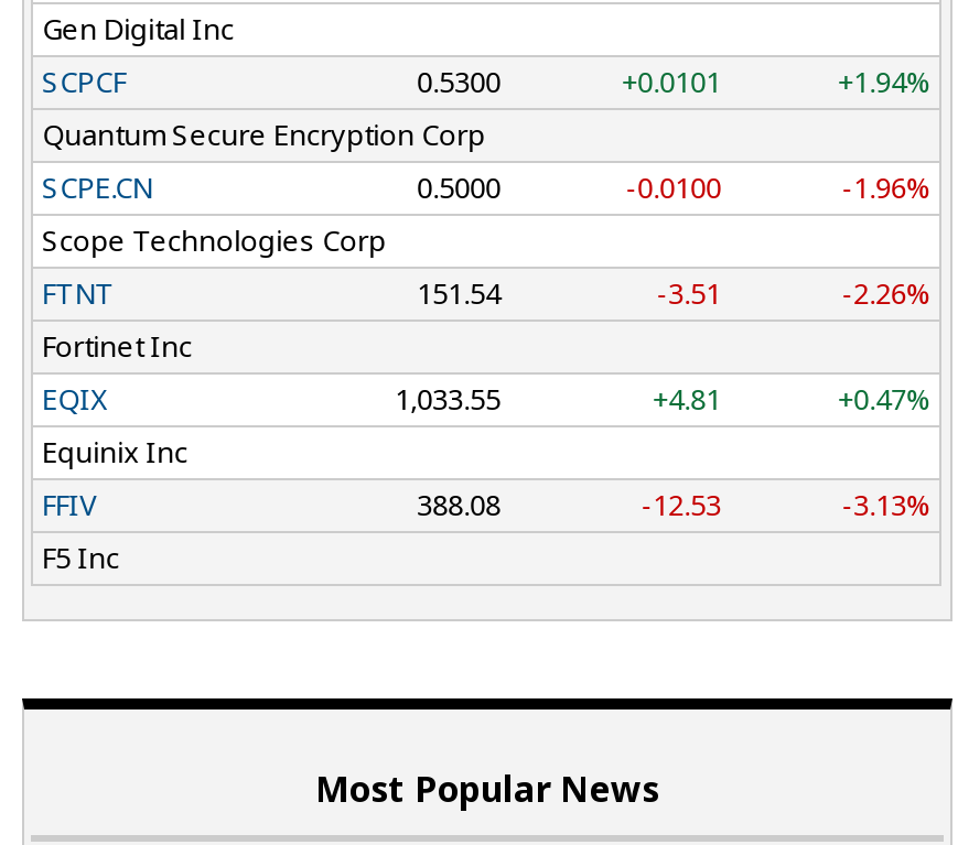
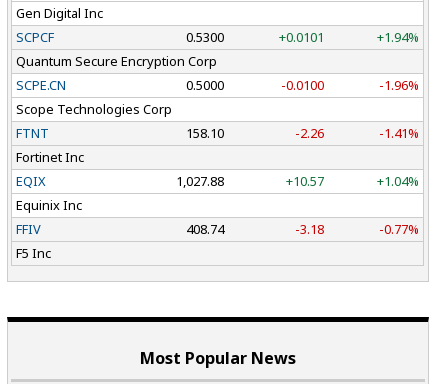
[417,272,501,312] 151.54 -> [186,123,224,141] 158.10
[657,272,721,312] -3.51 -> [295,123,324,141] -2.26
[842,272,931,312] -2.26% -> [379,123,419,141] -1.41%
[395,378,501,418] 1,033.55 -> [176,171,224,189] 1,027.88
[653,378,721,418] +4.81 -> [286,171,324,189] +10.57
[838,378,931,418] +0.47% -> [377,171,419,189] +1.04%
[417,484,501,523] 388.08 -> [186,219,224,237] 408.74
[642,484,721,523] -12.53 -> [295,219,324,237] -3.18
[842,484,931,523] -3.13% -> [379,219,419,237] -0.77%

